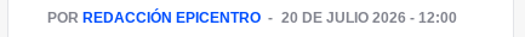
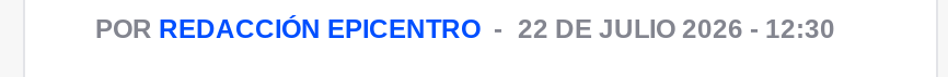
[47,9,457,26] POR REDACCIÓN EPICENTRO 20 DE JULIO 2026 - 12:00 -> [95,13,835,44] POR REDACCIÓN EPICENTRO 22 DE JULIO 2026 - 12:30

